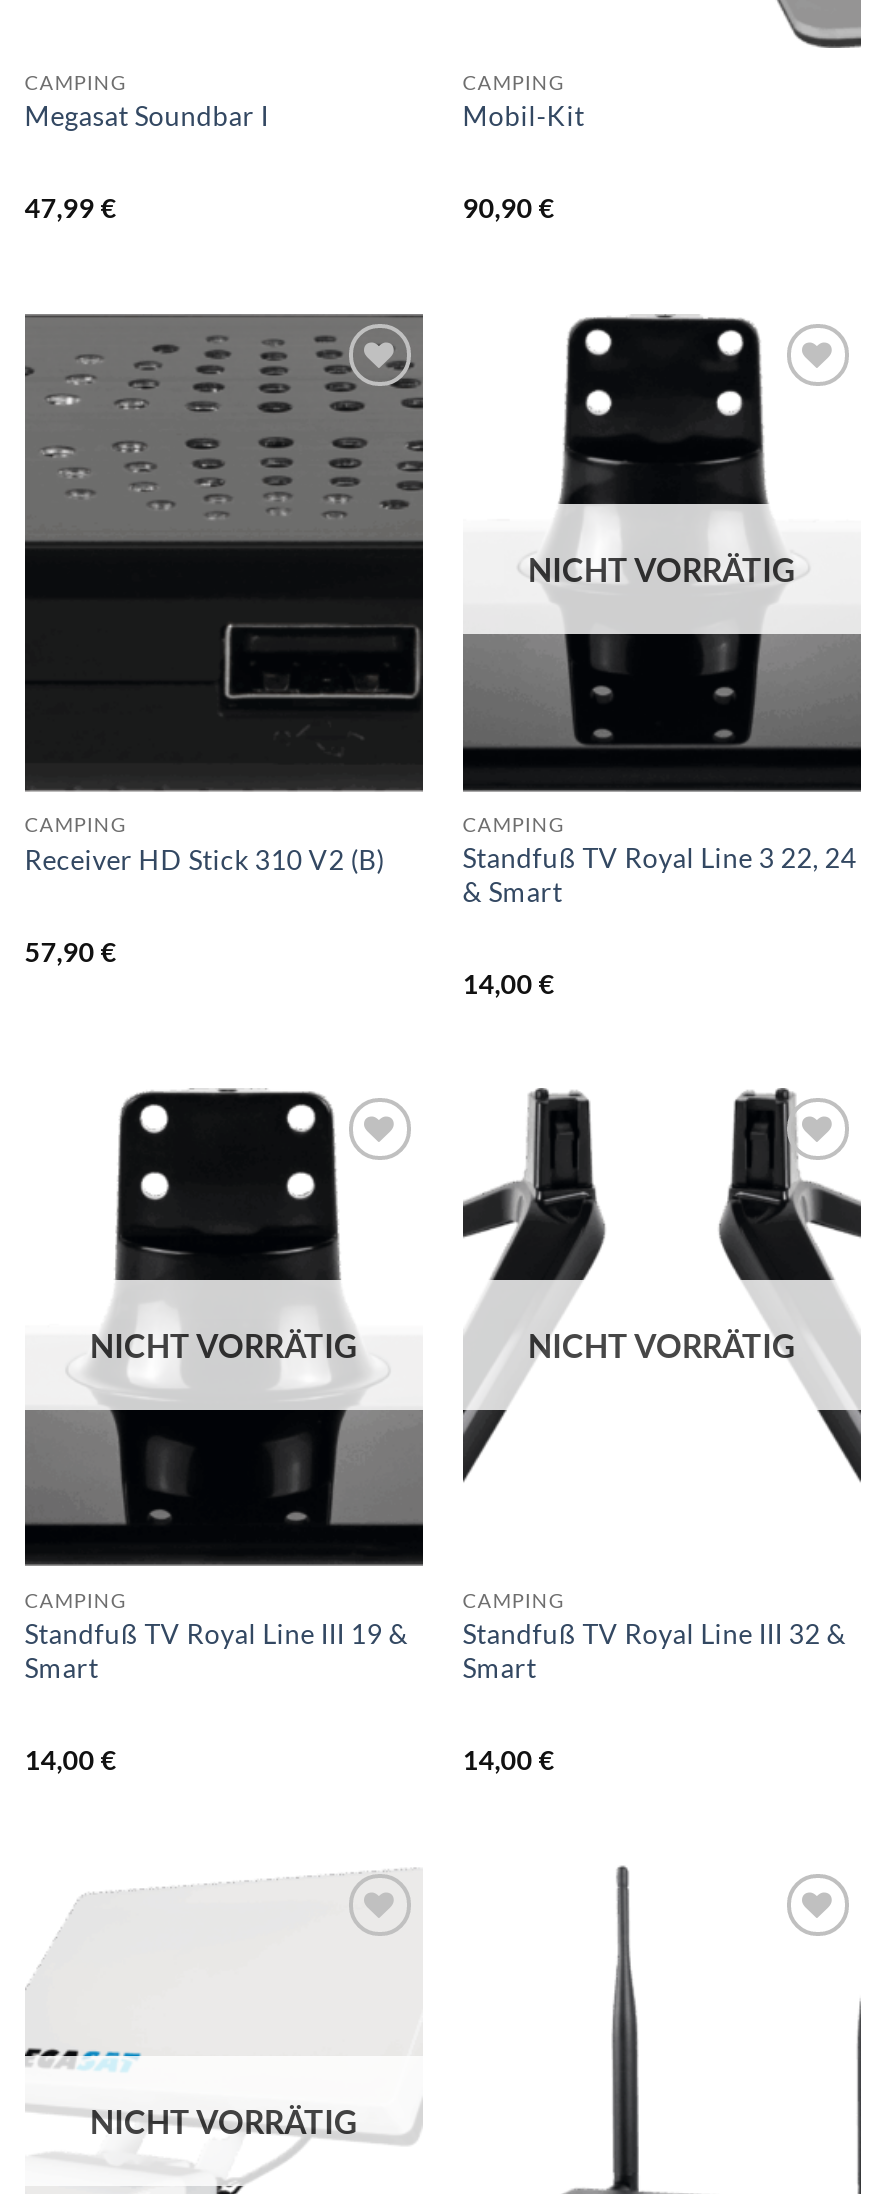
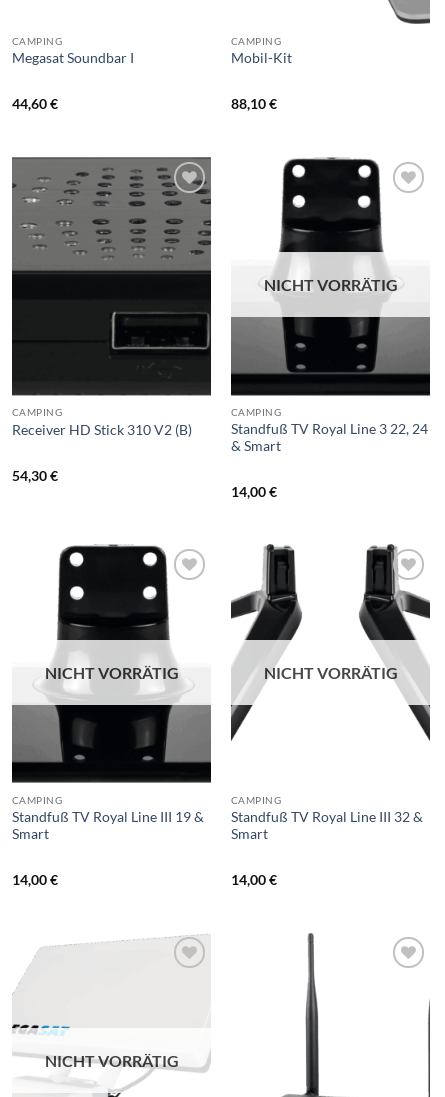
[25,192,117,224] 47,99 € -> [12,96,58,112] 44,60 €
[463,192,555,224] 90,90 € -> [231,96,277,112] 88,10 €
[25,935,117,967] 57,90 € -> [12,468,58,484] 54,30 €

